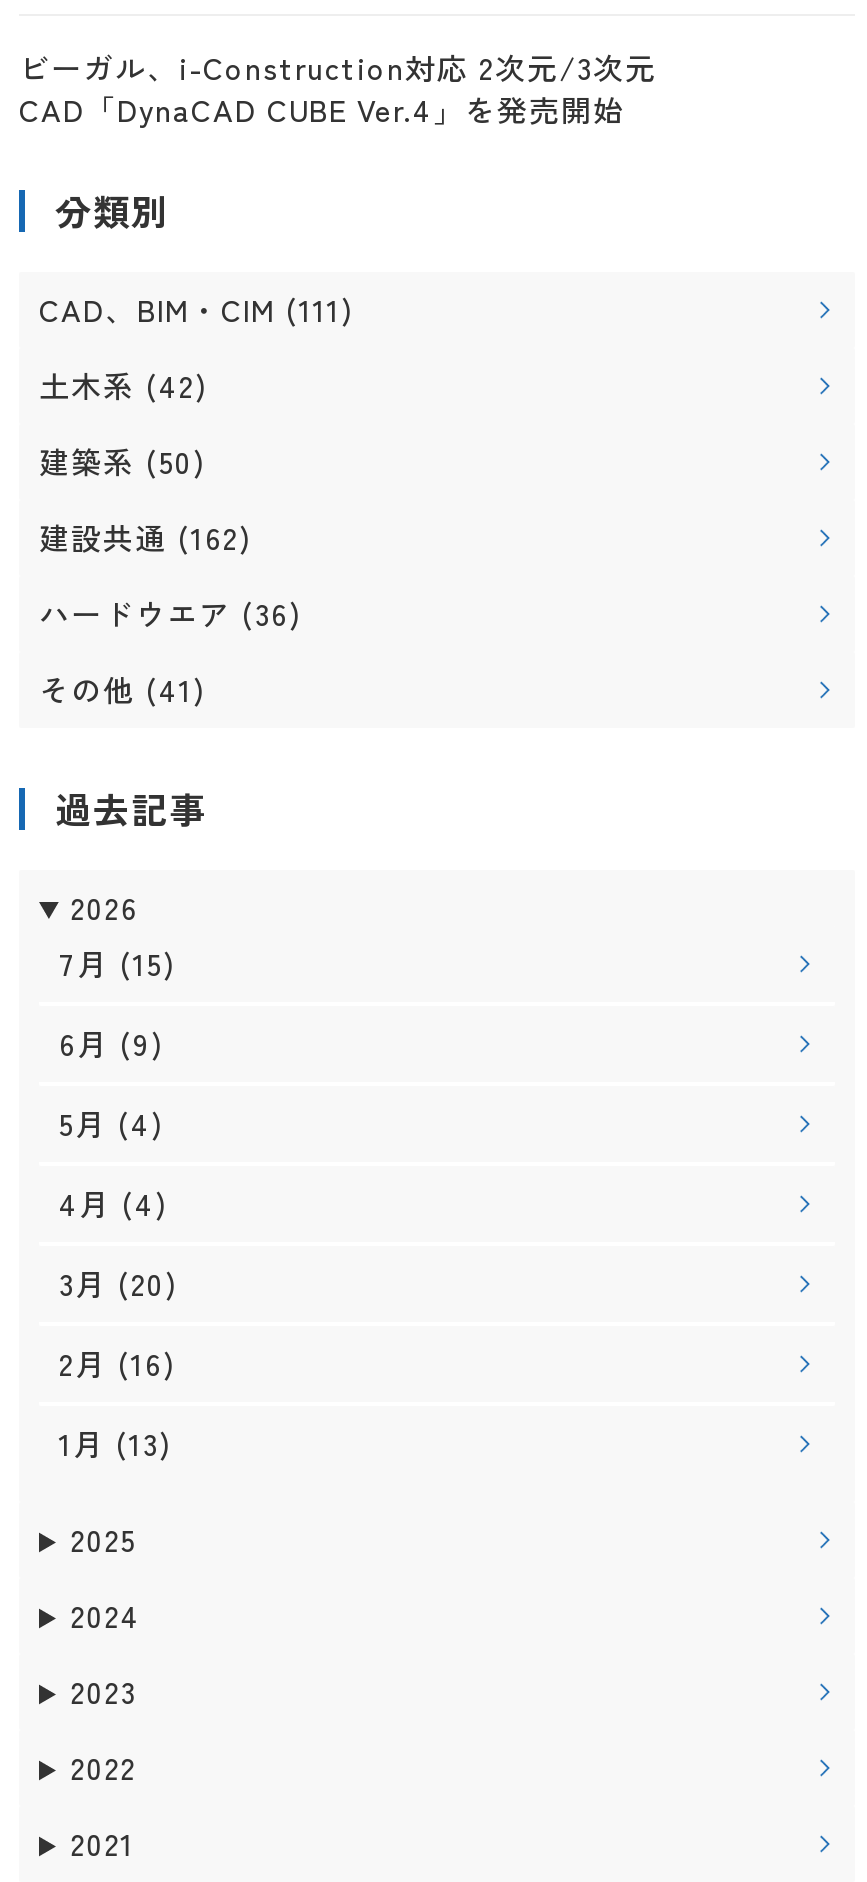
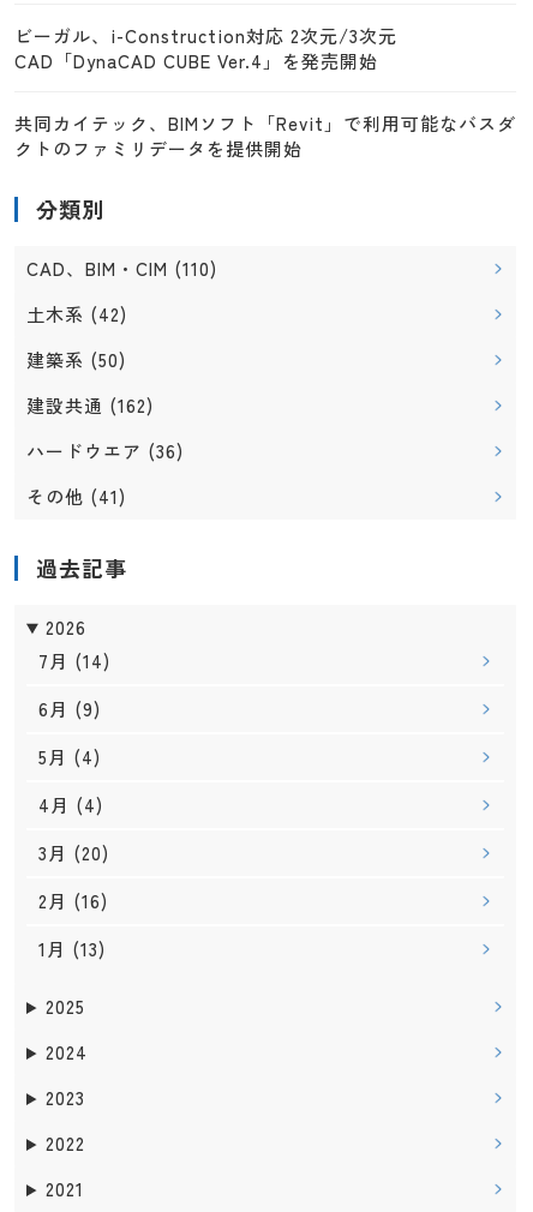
none -> [14,110,516,161] 共同カイテック、BIMソフト「Revit」で利用可能なバスダ | クトのファミリデータを提供開始
[39,288,353,330] CAD、BIM・CIM (111) -> [26,256,217,281] CAD、BIM・CIM (110)
[59,942,175,984] 7月(15) -> [38,648,110,673] 7月(14)

